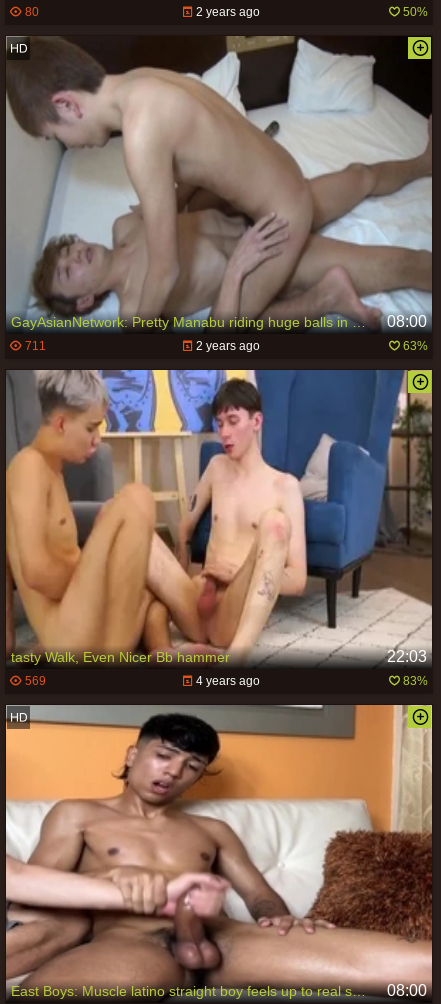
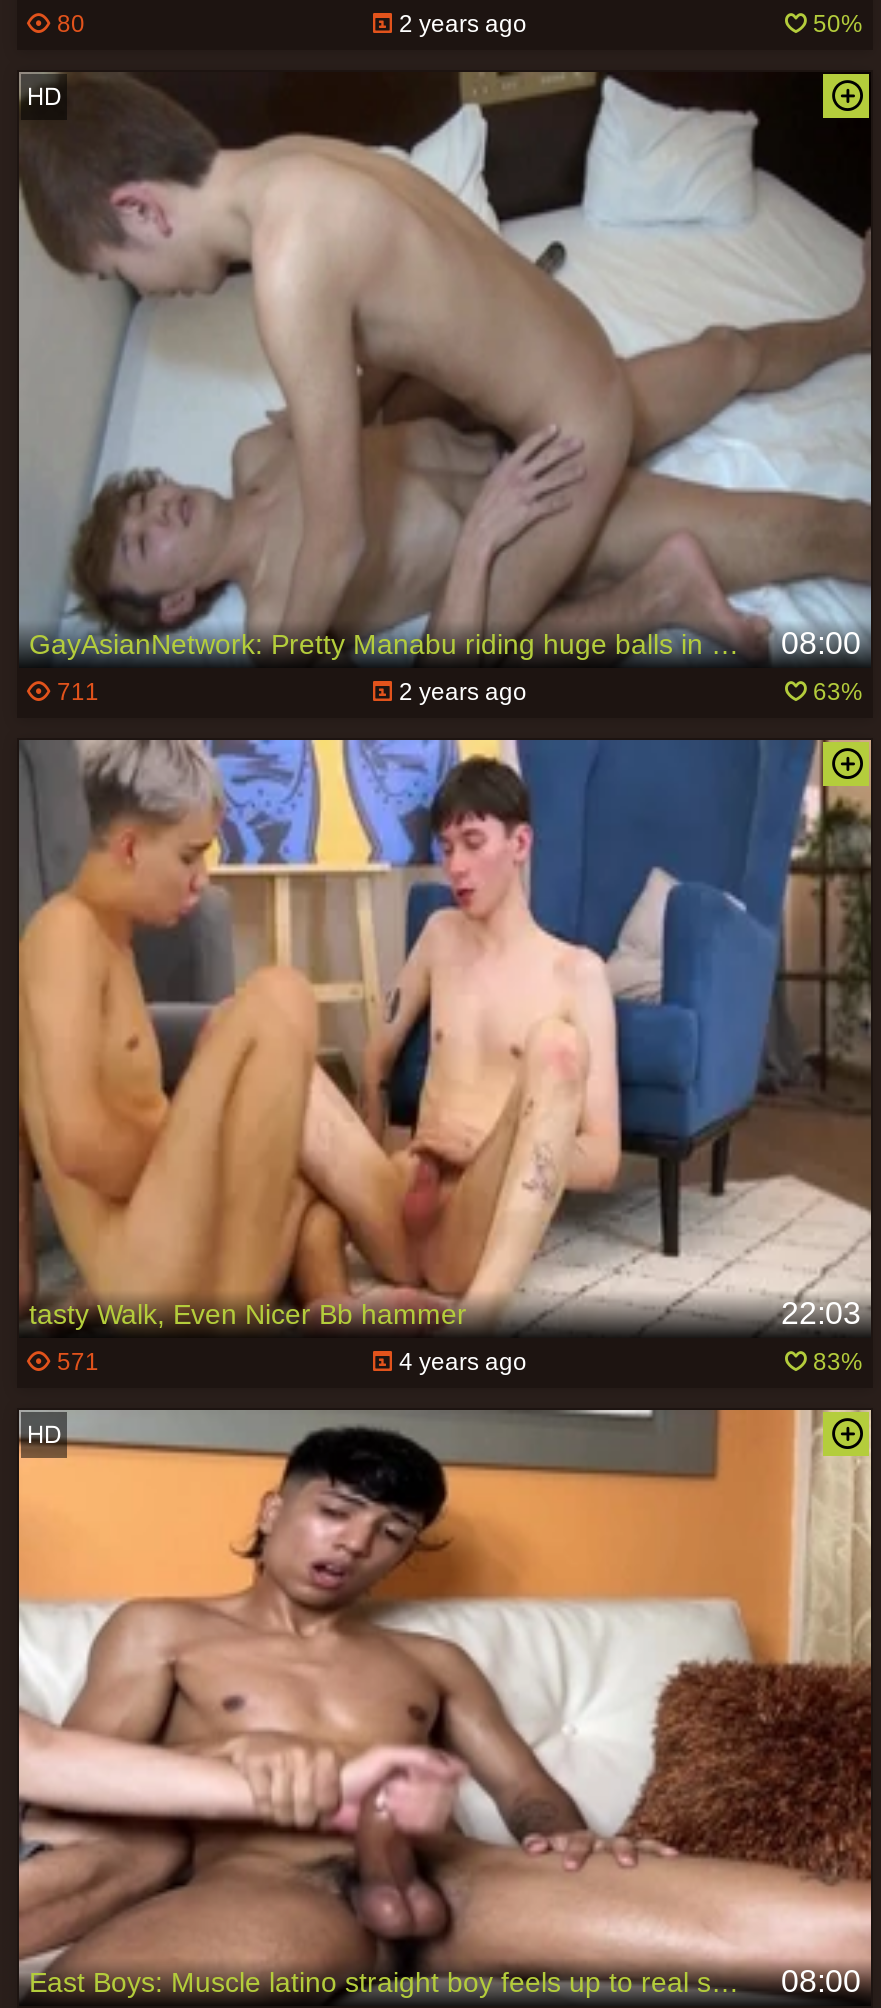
[22,674,46,688] 569 -> [51,1347,99,1375] 571

